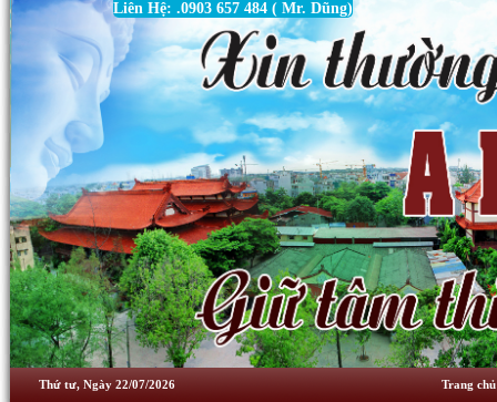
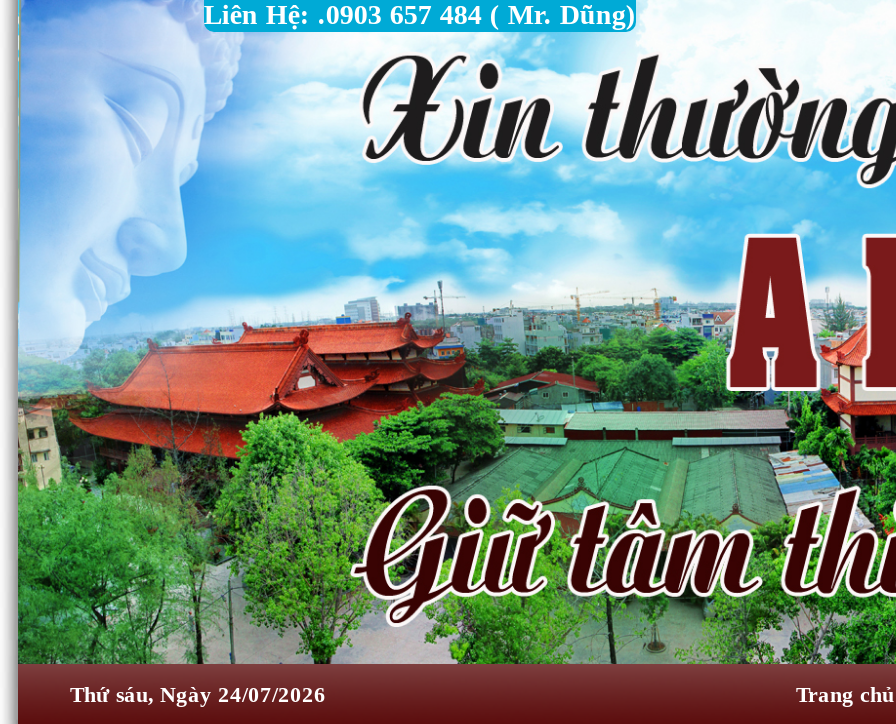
[32,378,175,391] Thứ tư, Ngày 22/07/2026 -> [58,682,326,706] Thứ sáu, Ngày 24/07/2026

